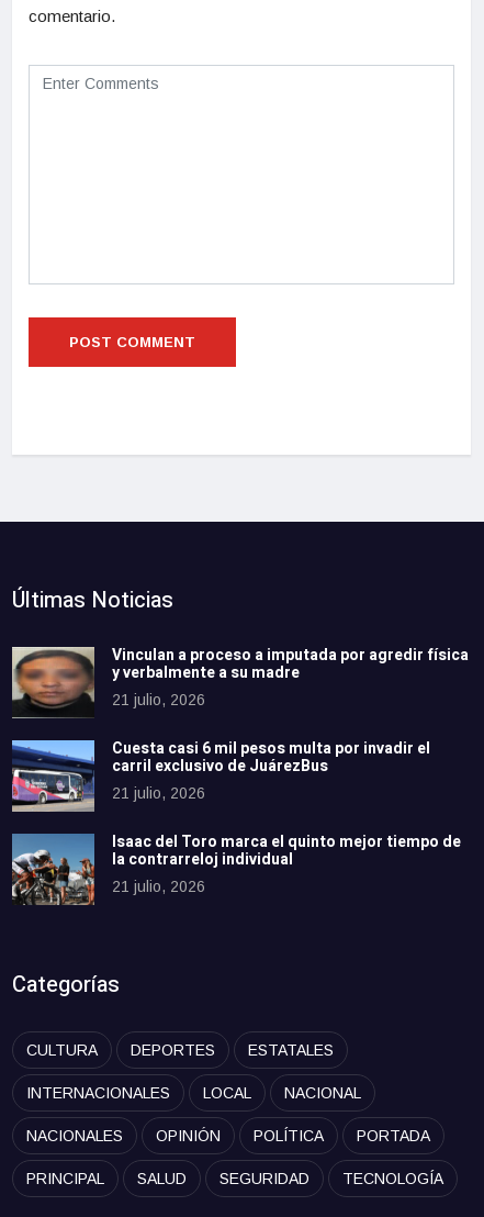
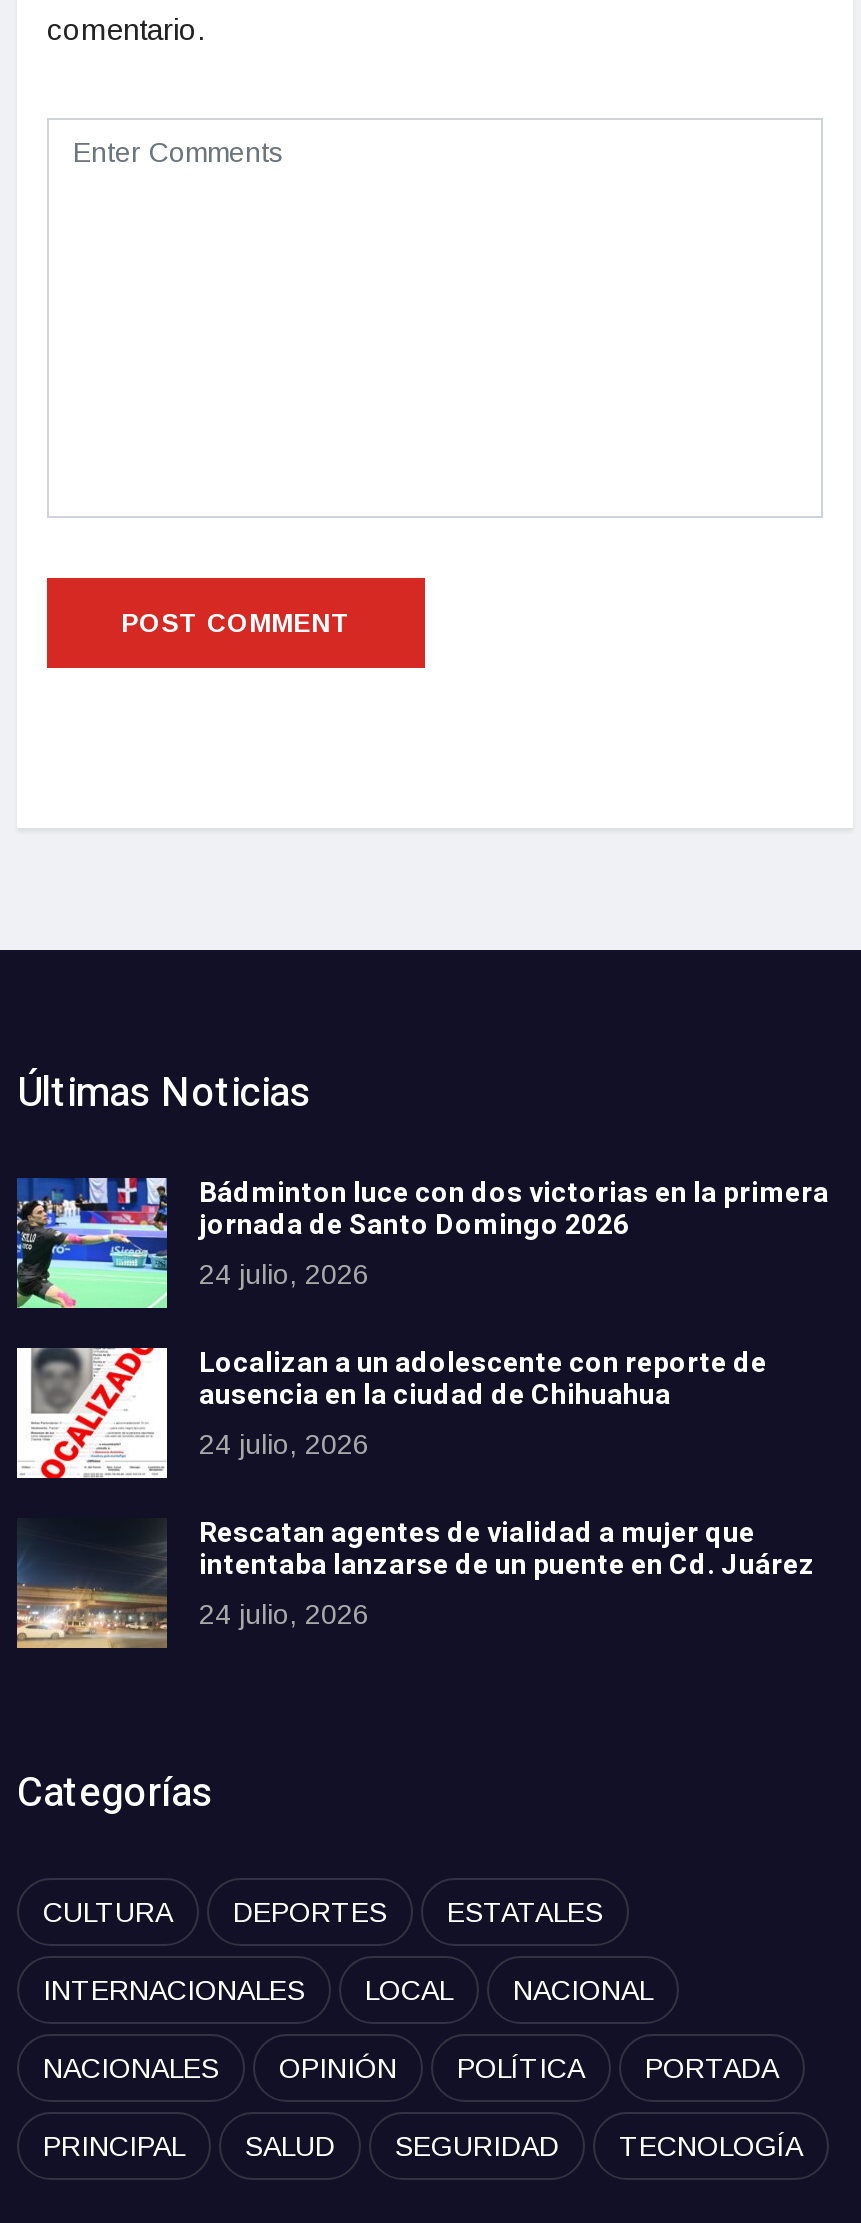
[11,644,469,718] [image] | Vinculan a proceso a imputada por agredir física | y verbalmente a su madre | 21 julio, 2026 -> [15,1172,829,1310] [image] | Bádminton luce con dos victorias en la primera | jornada de Santo Domingo 2026 | 24 julio, 2026
[11,737,430,813] [image] | Cuesta casi 6 mil pesos multa por invadir el | carril exclusivo de JuárezBus | 21 julio, 2026 -> [15,1342,767,1480] [image] | Localizan a un adolescente con reporte de | ausencia en la ciudad de Chihuahua | 24 julio, 2026
[11,830,461,905] [image] | Isaac del Toro marca el quinto mejor tiempo de | la contrarreloj individual | 21 julio, 2026 -> [15,1512,815,1650] [image] | Rescatan agentes de vialidad a mujer que | intentaba lanzarse de un puente en Cd. Juárez | 24 julio, 2026

